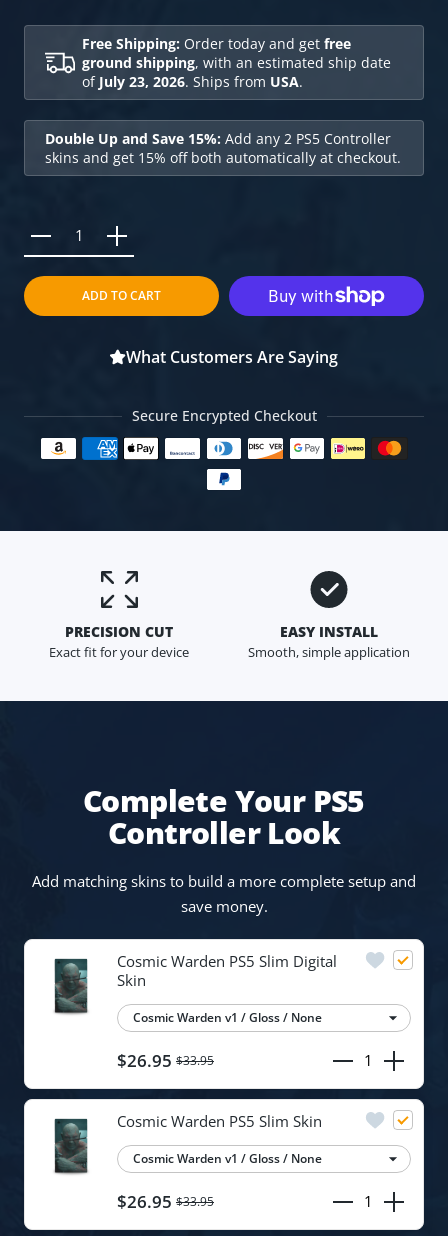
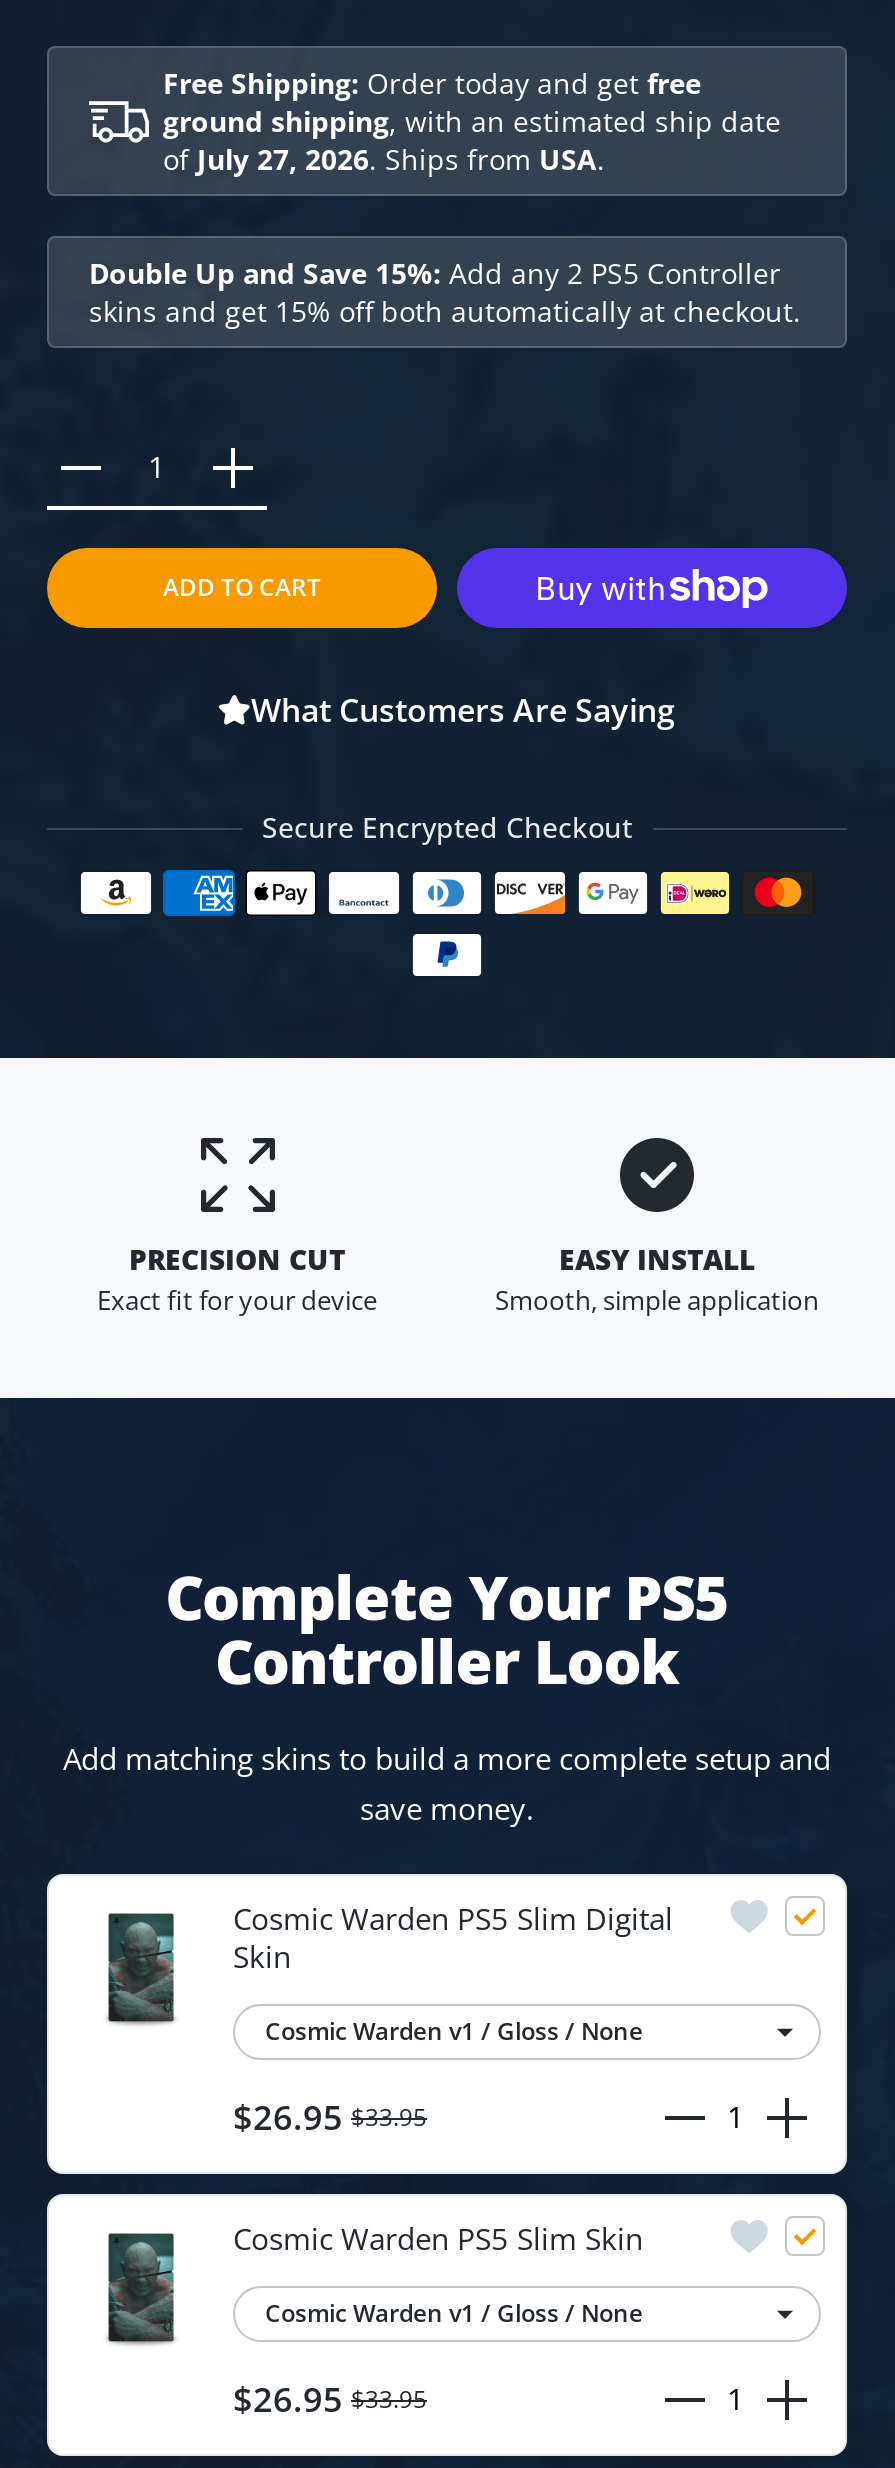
[82,71,303,90] of July 23, 2026. Ships from USA. -> [163,139,605,177] of July 27, 2026. Ships from USA.

